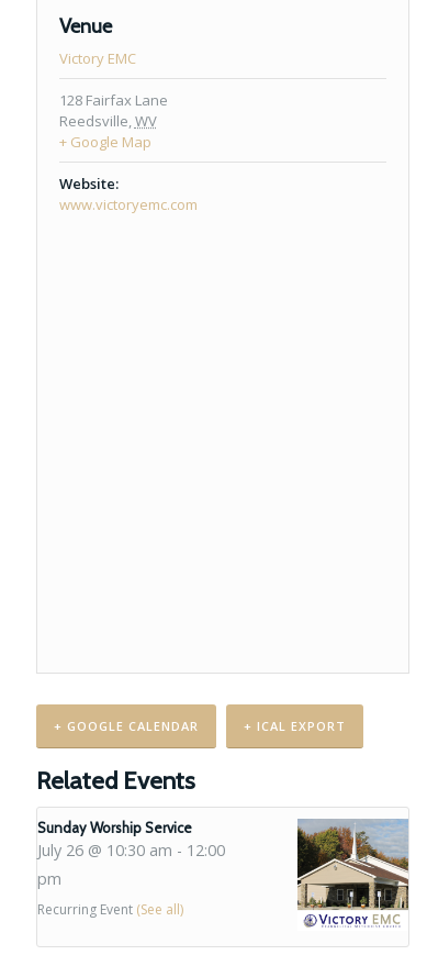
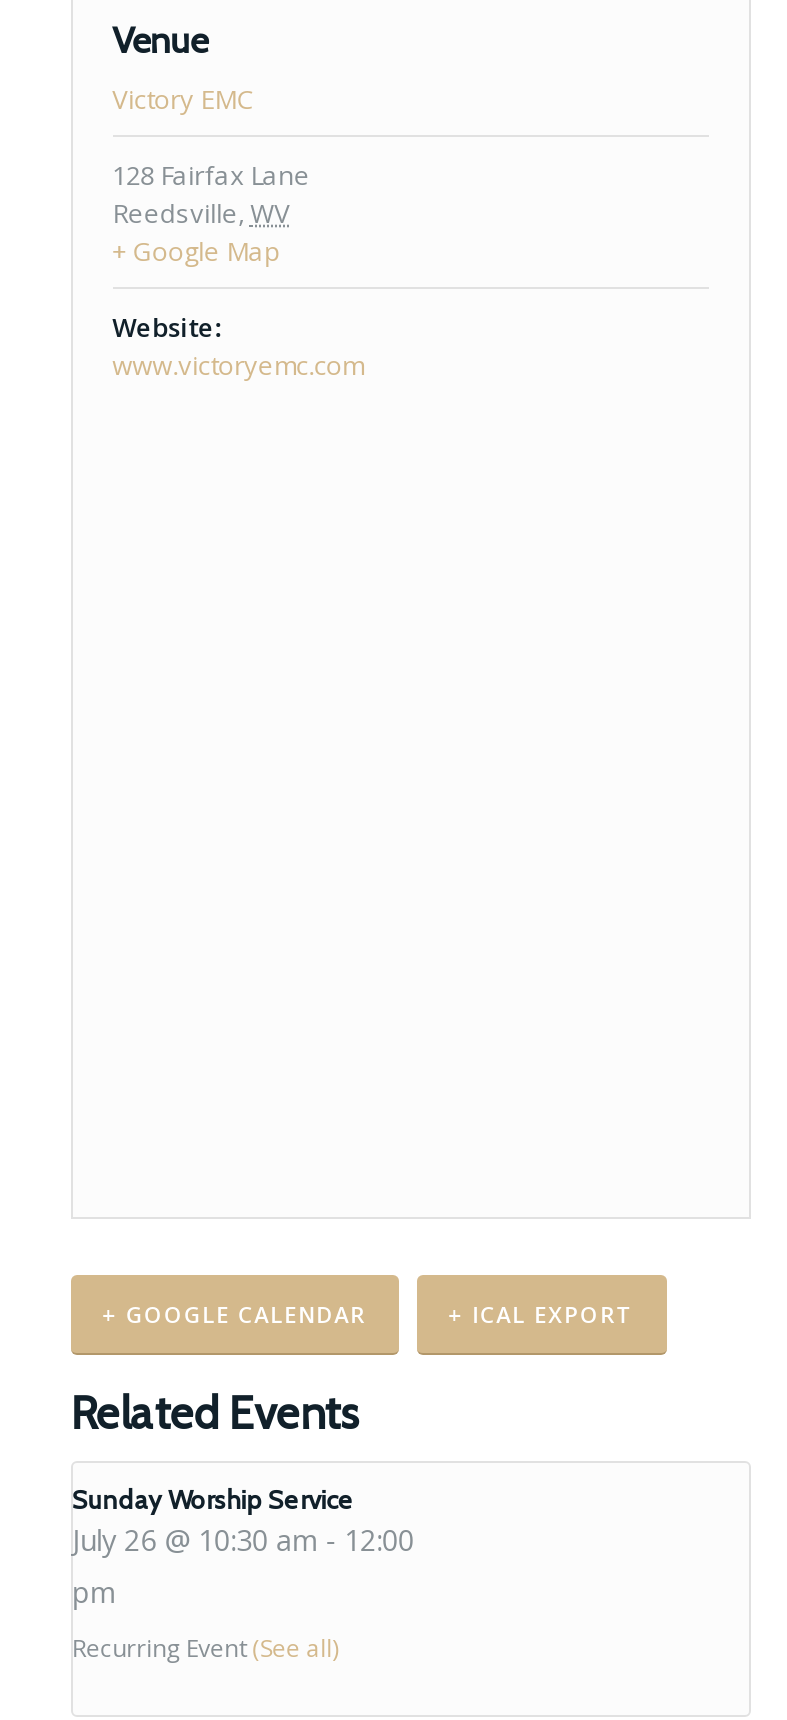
[296,818,409,928] [image] -> none

